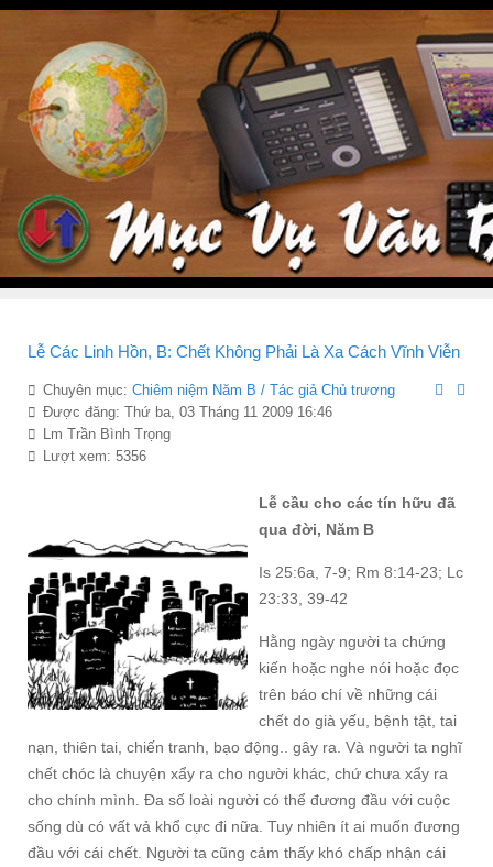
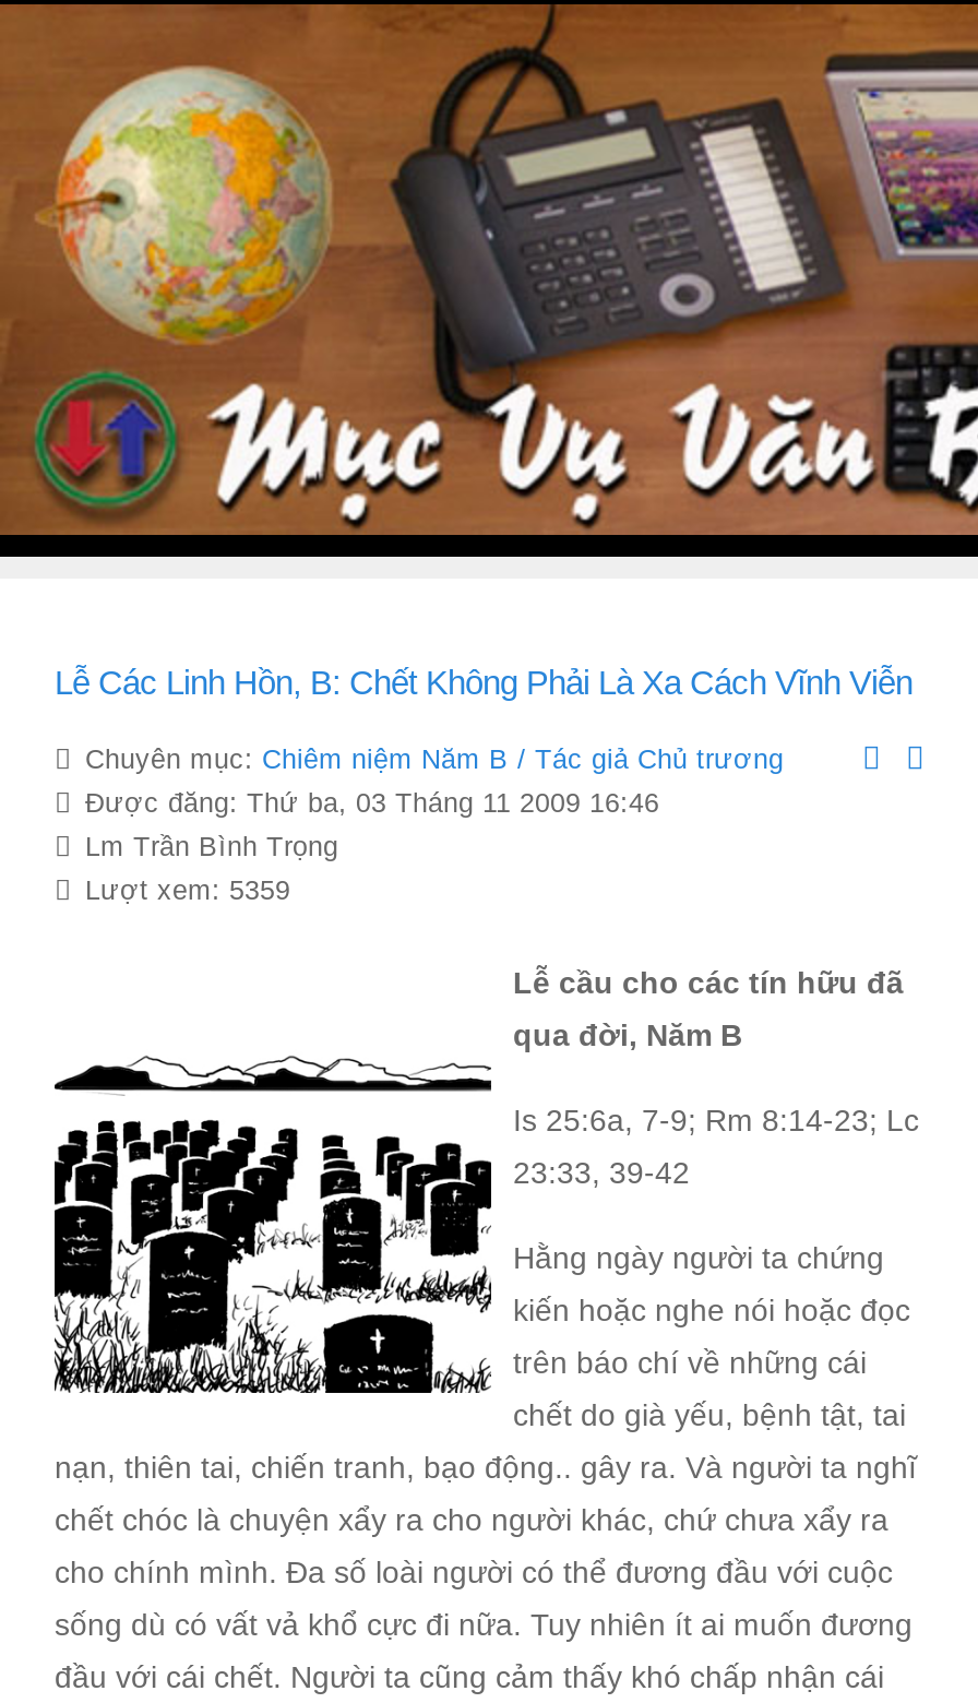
[43,448,146,464] Lượt xem: 5356 -> [85,875,290,905] Lượt xem: 5359

